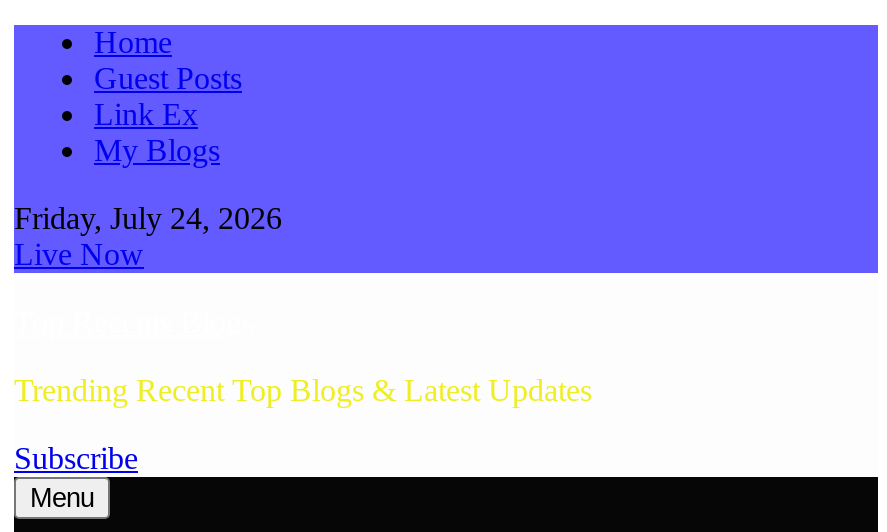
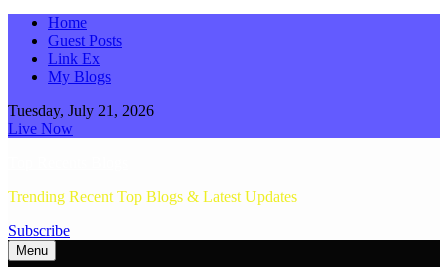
[14,201,282,235] Friday, July 24, 2026 -> [8,102,154,119] Tuesday, July 21, 2026

